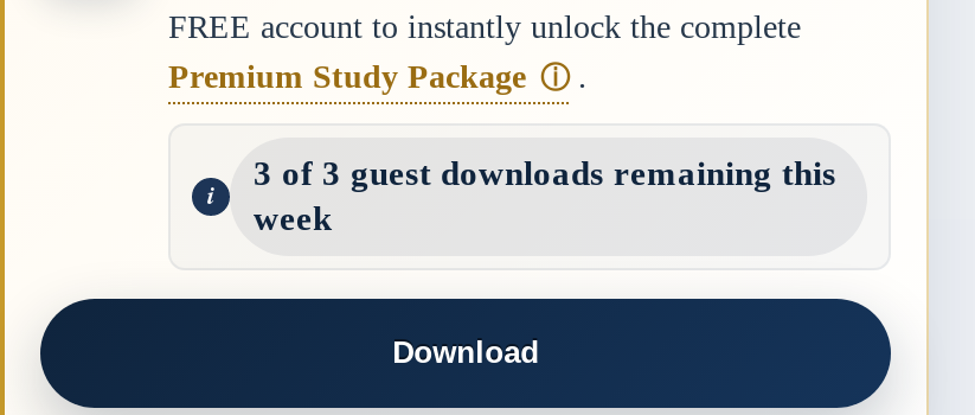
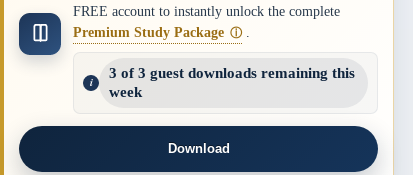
none -> [17,12,63,59] [image]

